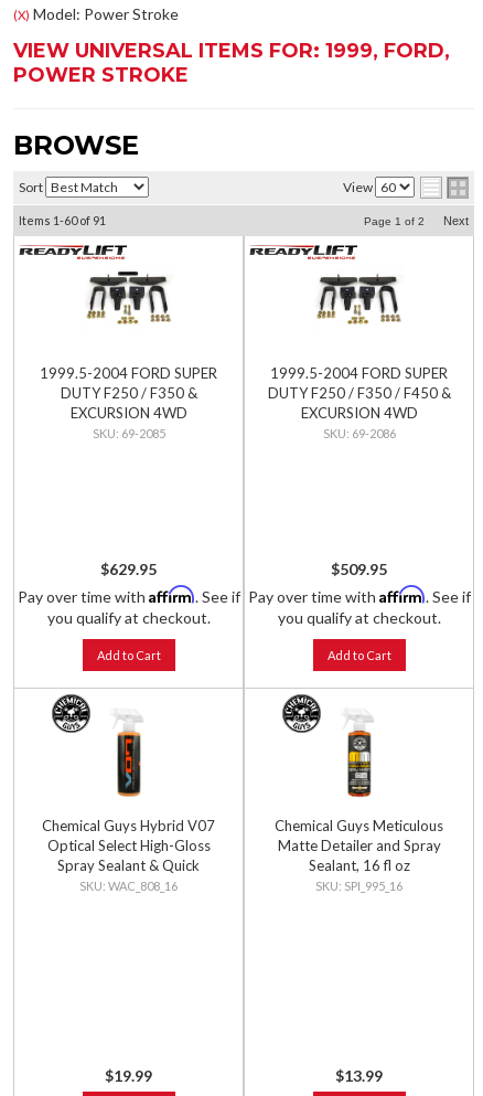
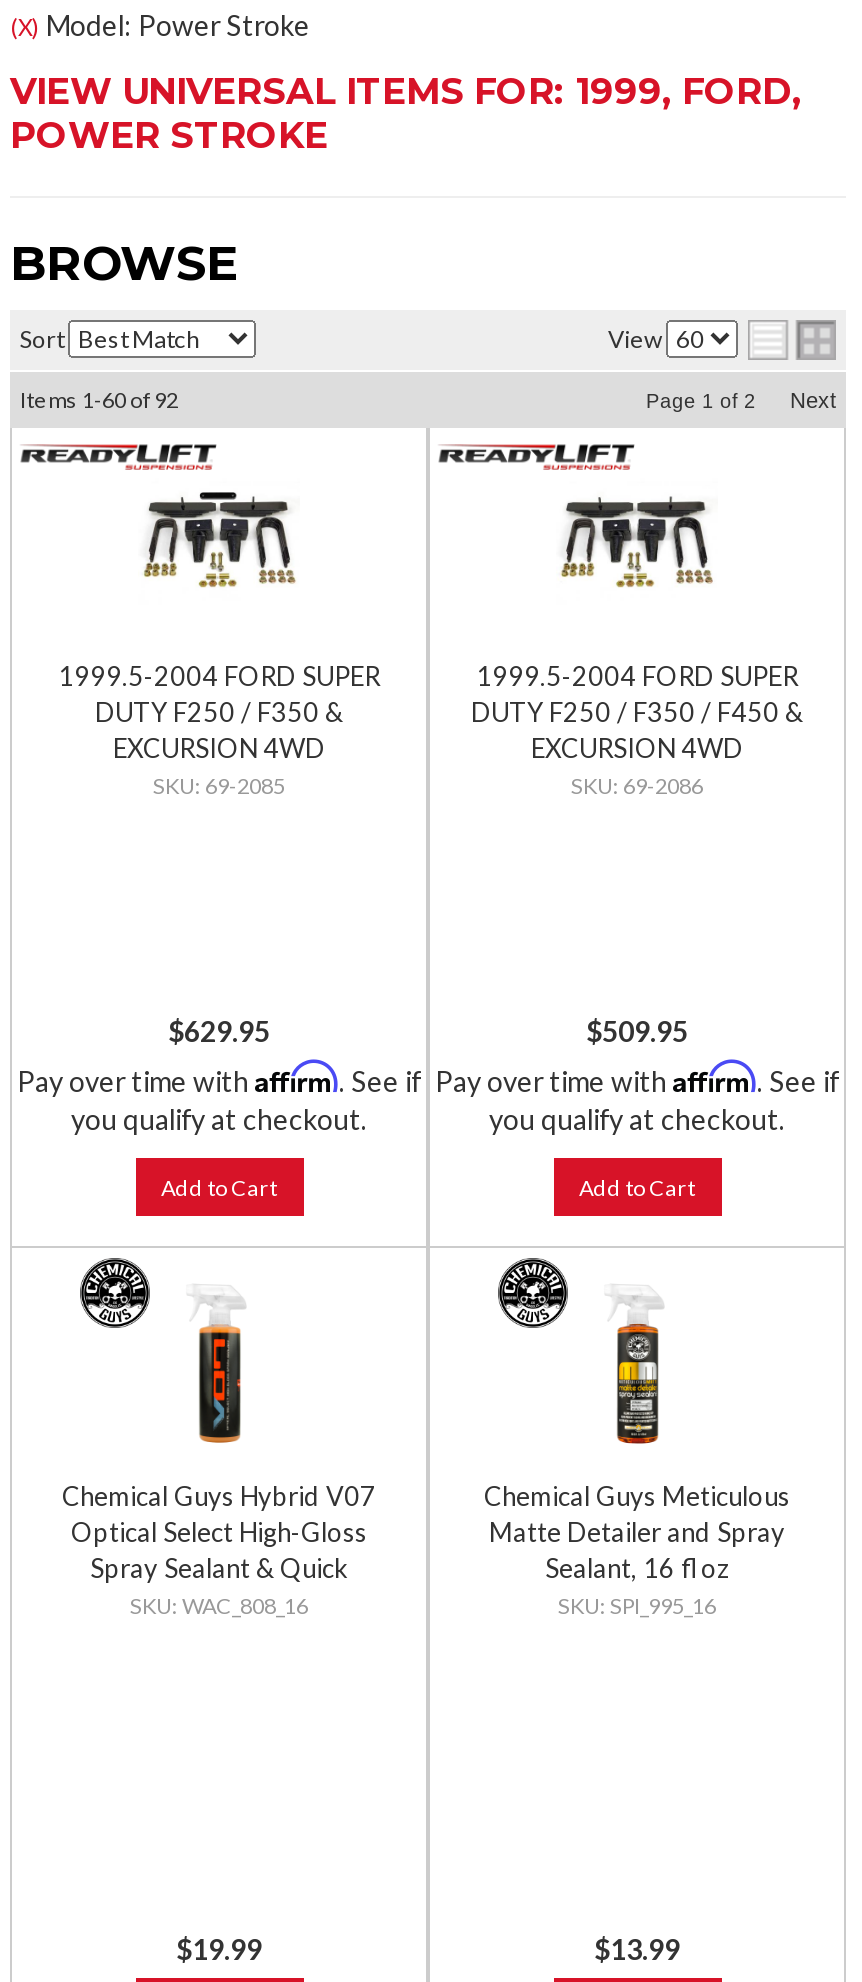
[19,213,106,227] Items 1-60 of 91 -> [20,386,178,412] Items 1-60 of 92

